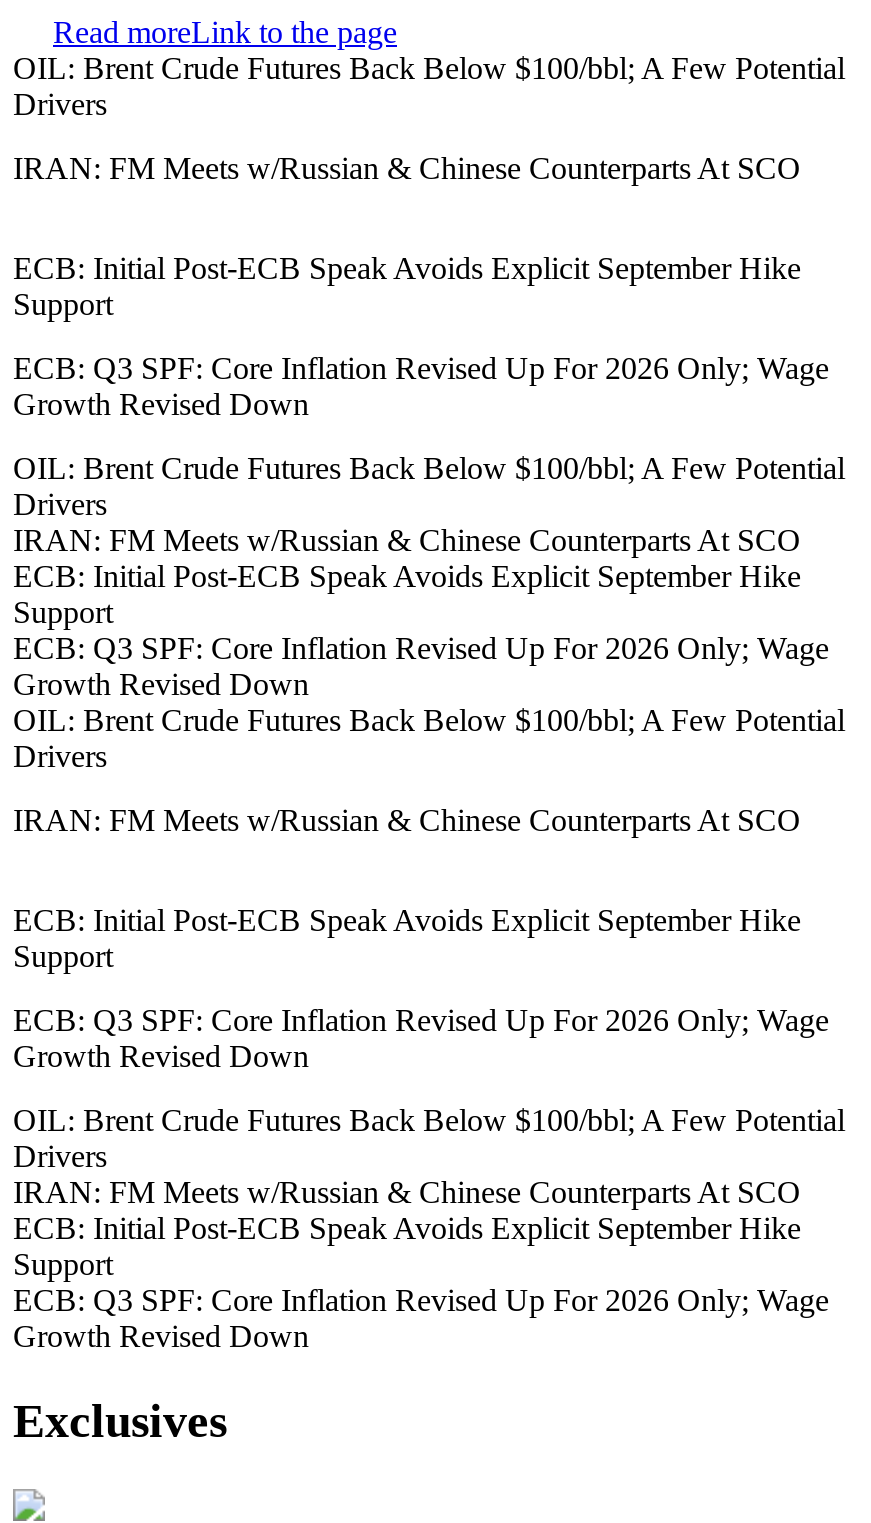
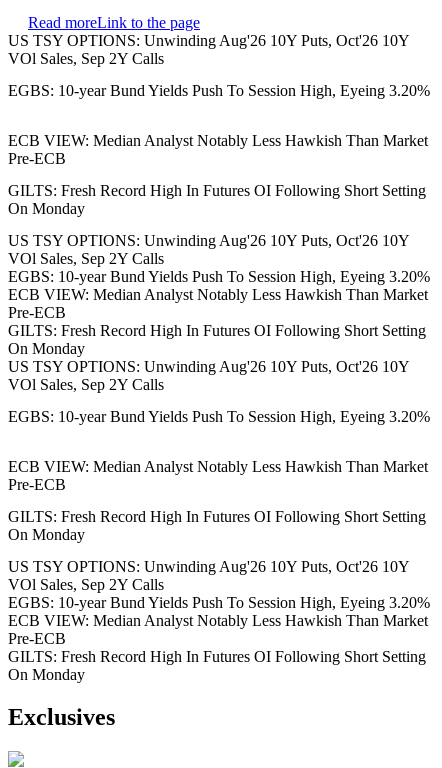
[13,51,845,121] OIL: Brent Crude Futures Back Below $100/bbl; A Few Potential | Drivers -> [8,32,409,67] US TSY OPTIONS: Unwinding Aug'26 10Y Puts, Oct'26 10Y | VOl Sales, Sep 2Y Calls
[13,151,801,185] IRAN: FM Meets w/Russian & Chinese Counterparts At SCO -> [8,82,430,99] EGBS: 10-year Bund Yields Push To Session High, Eyeing 3.20%
[13,251,801,321] ECB: Initial Post-ECB Speak Avoids Explicit September Hike | Support -> [8,132,428,167] ECB VIEW: Median Analyst Notably Less Hawkish Than Market | Pre-ECB
[13,351,829,421] ECB: Q3 SPF: Core Inflation Revised Up For 2026 Only; Wage | Growth Revised Down -> [8,182,426,217] GILTS: Fresh Record High In Futures OI Following Short Setting | On Monday
[13,451,845,773] OIL: Brent Crude Futures Back Below $100/bbl; A Few Potential | Drivers | IRAN: FM Meets w/Russian & Chinese Counterparts At SCO | ECB: Initial Post-ECB Speak Avoids Explicit September Hike | Support | ECB: Q3 SPF: Core Inflation Revised Up For 2026 Only; Wage | Growth Revised Down | OIL: Brent Crude Futures Back Below $100/bbl; A Few Potential | Drivers -> [8,232,430,393] US TSY OPTIONS: Unwinding Aug'26 10Y Puts, Oct'26 10Y | VOl Sales, Sep 2Y Calls | EGBS: 10-year Bund Yields Push To Session High, Eyeing 3.20% | ECB VIEW: Median Analyst Notably Less Hawkish Than Market | Pre-ECB | GILTS: Fresh Record High In Futures OI Following Short Setting | On Monday | US TSY OPTIONS: Unwinding Aug'26 10Y Puts, Oct'26 10Y | VOl Sales, Sep 2Y Calls
[13,803,801,837] IRAN: FM Meets w/Russian & Chinese Counterparts At SCO -> [8,408,430,425] EGBS: 10-year Bund Yields Push To Session High, Eyeing 3.20%
[13,903,801,973] ECB: Initial Post-ECB Speak Avoids Explicit September Hike | Support -> [8,458,428,493] ECB VIEW: Median Analyst Notably Less Hawkish Than Market | Pre-ECB
[13,1003,829,1073] ECB: Q3 SPF: Core Inflation Revised Up For 2026 Only; Wage | Growth Revised Down -> [8,508,426,543] GILTS: Fresh Record High In Futures OI Following Short Setting | On Monday
[13,1103,845,1353] OIL: Brent Crude Futures Back Below $100/bbl; A Few Potential | Drivers | IRAN: FM Meets w/Russian & Chinese Counterparts At SCO | ECB: Initial Post-ECB Speak Avoids Explicit September Hike | Support | ECB: Q3 SPF: Core Inflation Revised Up For 2026 Only; Wage | Growth Revised Down -> [8,558,430,683] US TSY OPTIONS: Unwinding Aug'26 10Y Puts, Oct'26 10Y | VOl Sales, Sep 2Y Calls | EGBS: 10-year Bund Yields Push To Session High, Eyeing 3.20% | ECB VIEW: Median Analyst Notably Less Hawkish Than Market | Pre-ECB | GILTS: Fresh Record High In Futures OI Following Short Setting | On Monday

